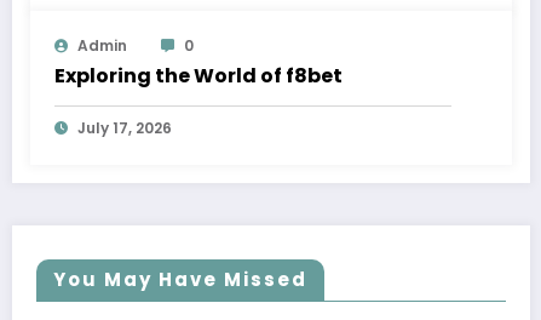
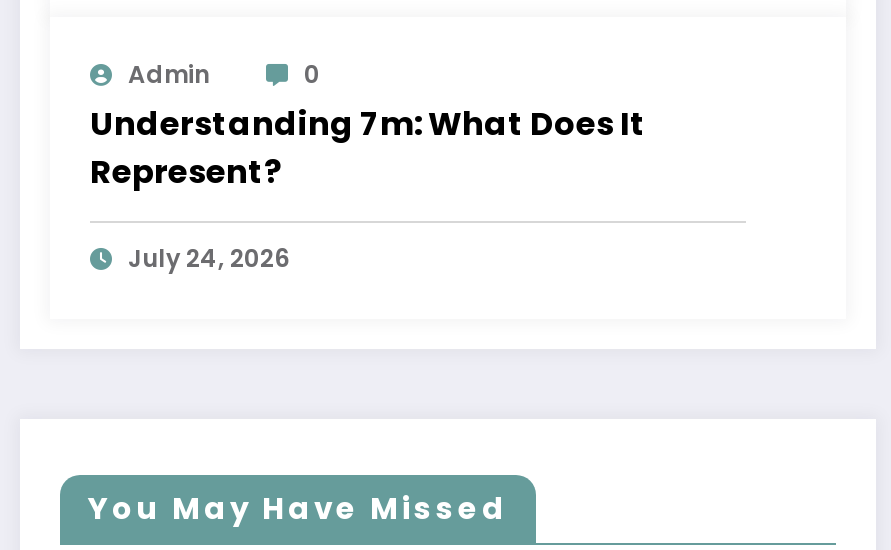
[54,62,343,90] Exploring the World of f8bet -> [90,101,646,195] Understanding 7m: What Does It | Represent?
[77,117,172,138] July 17, 2026 -> [128,241,290,275] July 24, 2026

